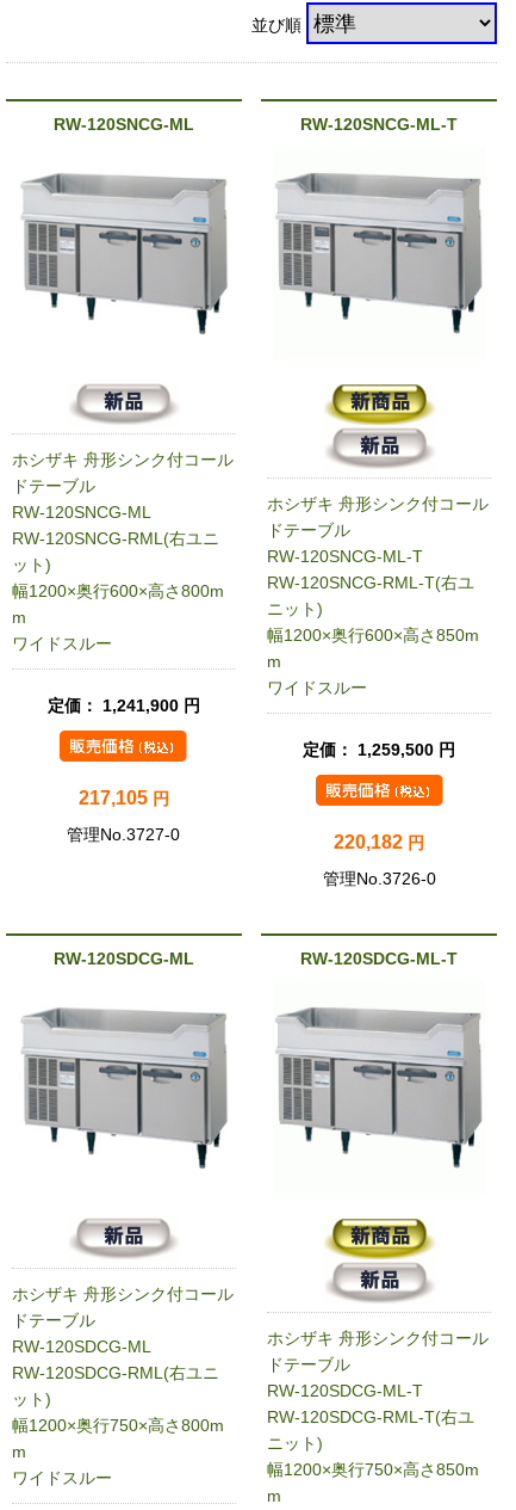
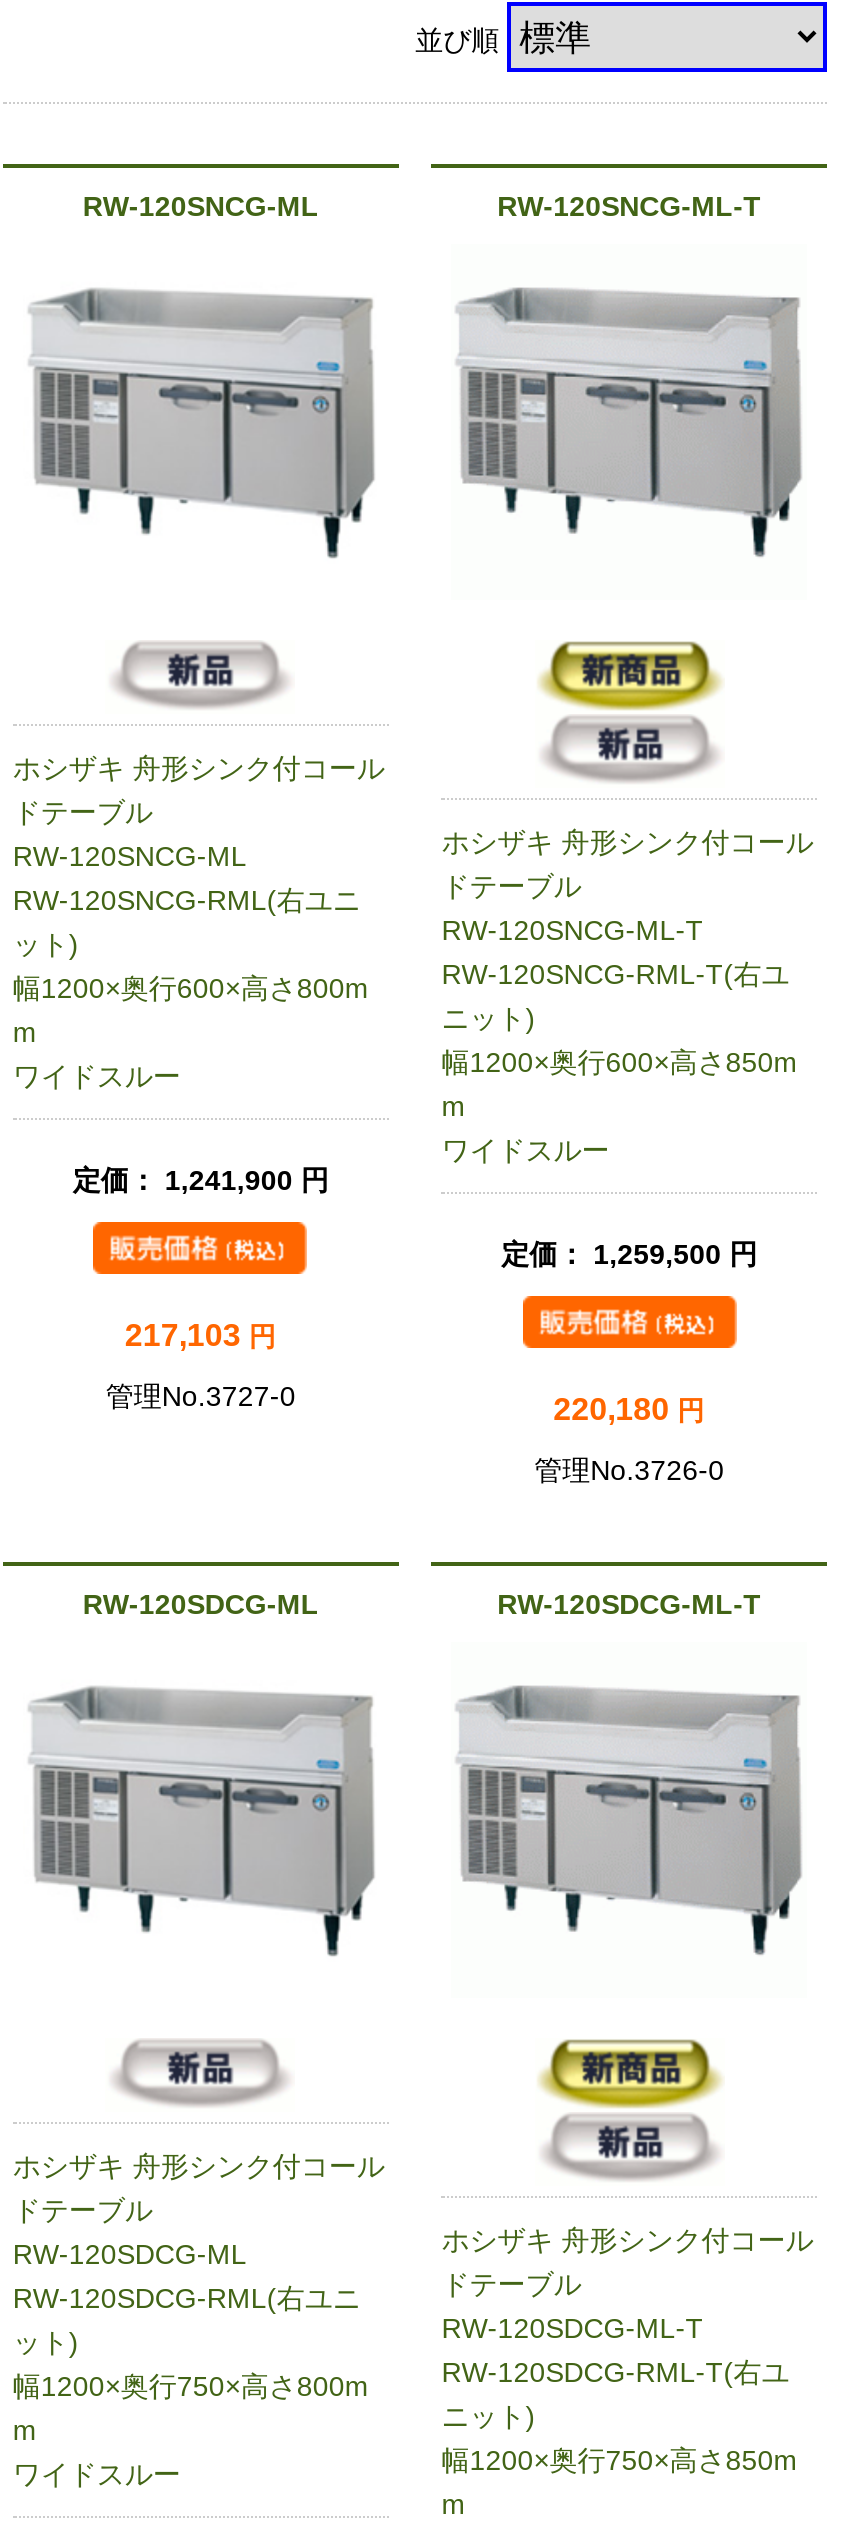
[78,788,169,808] 217,105円 -> [125,1318,277,1352] 217,103円
[334,832,424,852] 220,182円 -> [553,1392,705,1426] 220,180円

